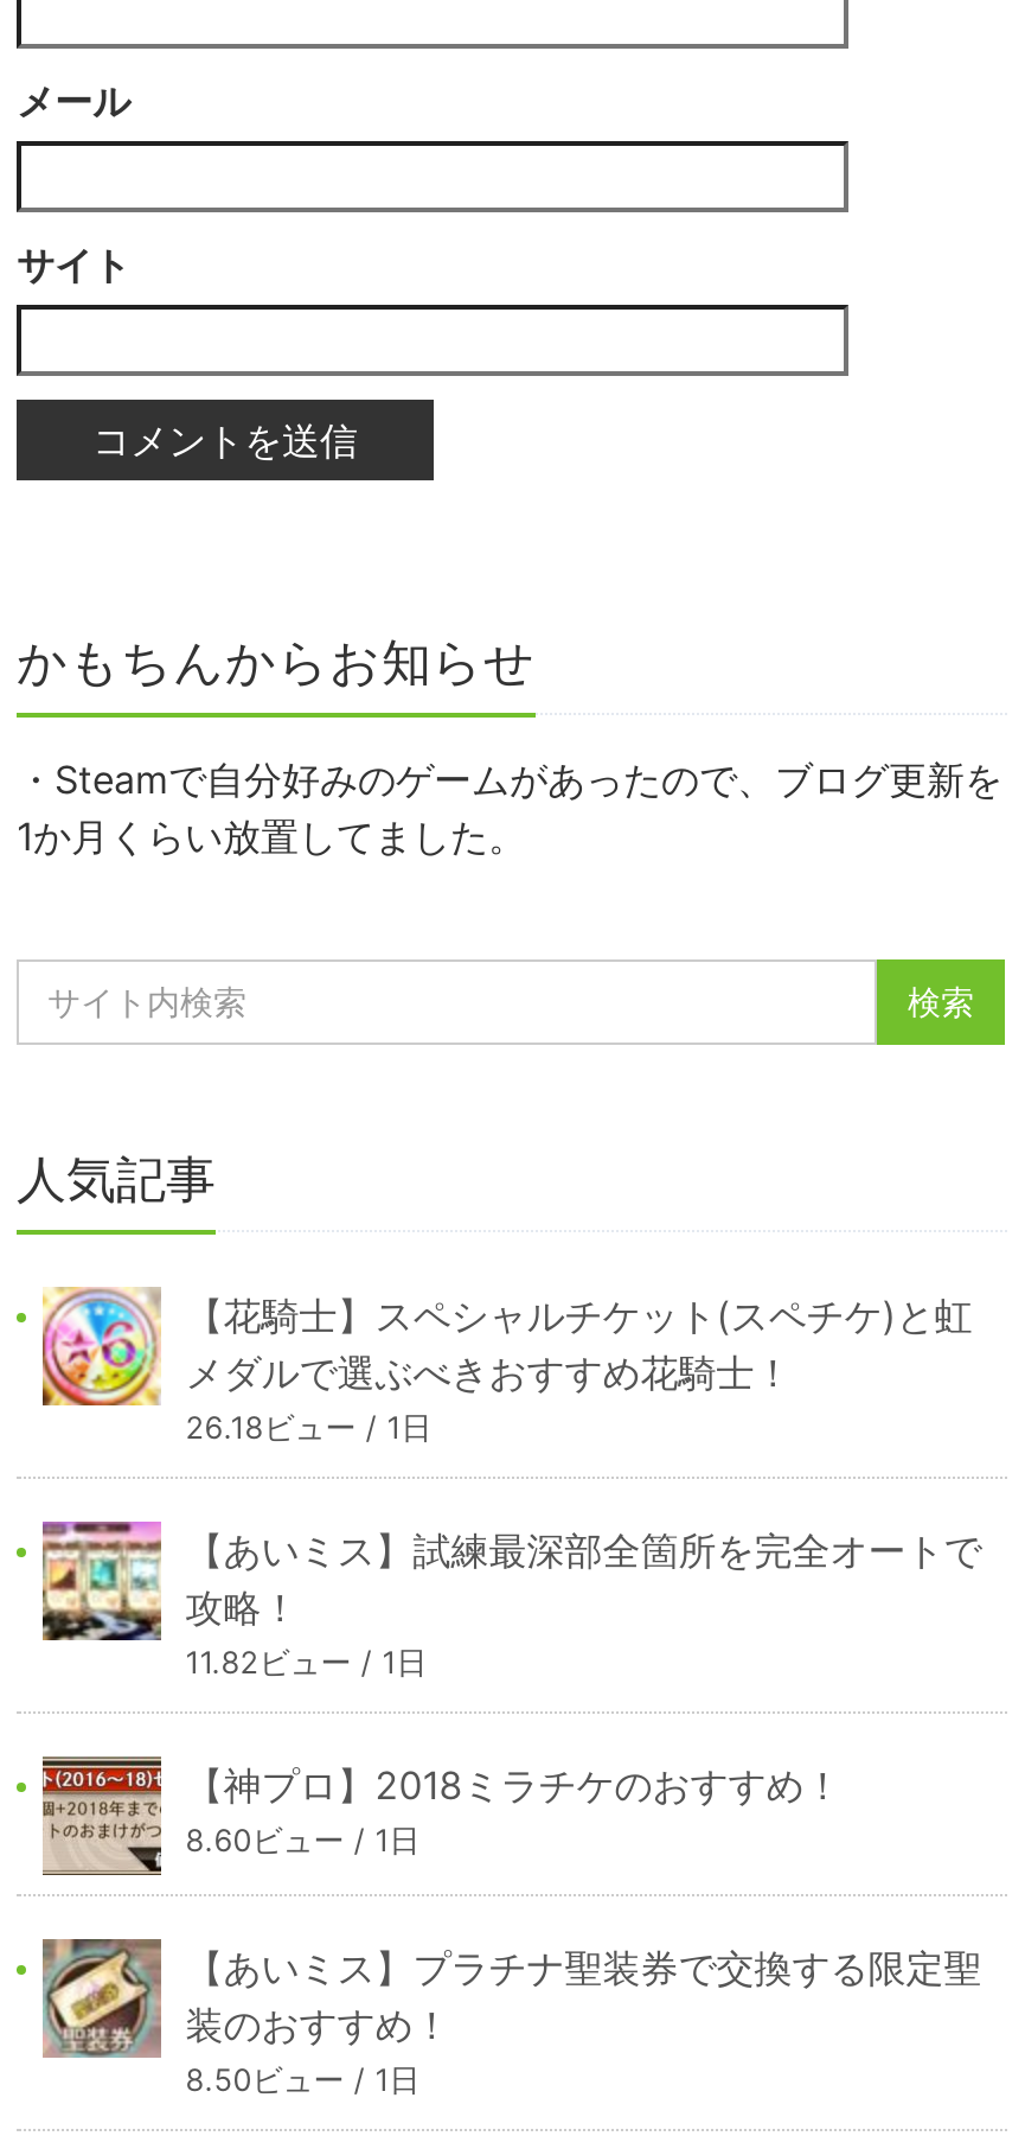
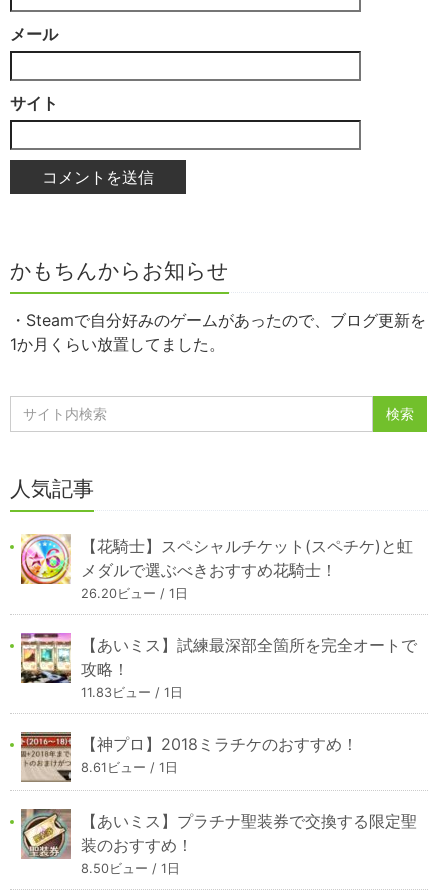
[185,1409,432,1445] 26.18ビュー / 1日 -> [81,586,188,601] 26.20ビュー / 1日
[185,1644,427,1680] 11.82ビュー / 1日 -> [81,685,183,700] 11.83ビュー / 1日
[185,1822,420,1858] 8.60ビュー / 1日 -> [81,760,178,775] 8.61ビュー / 1日

